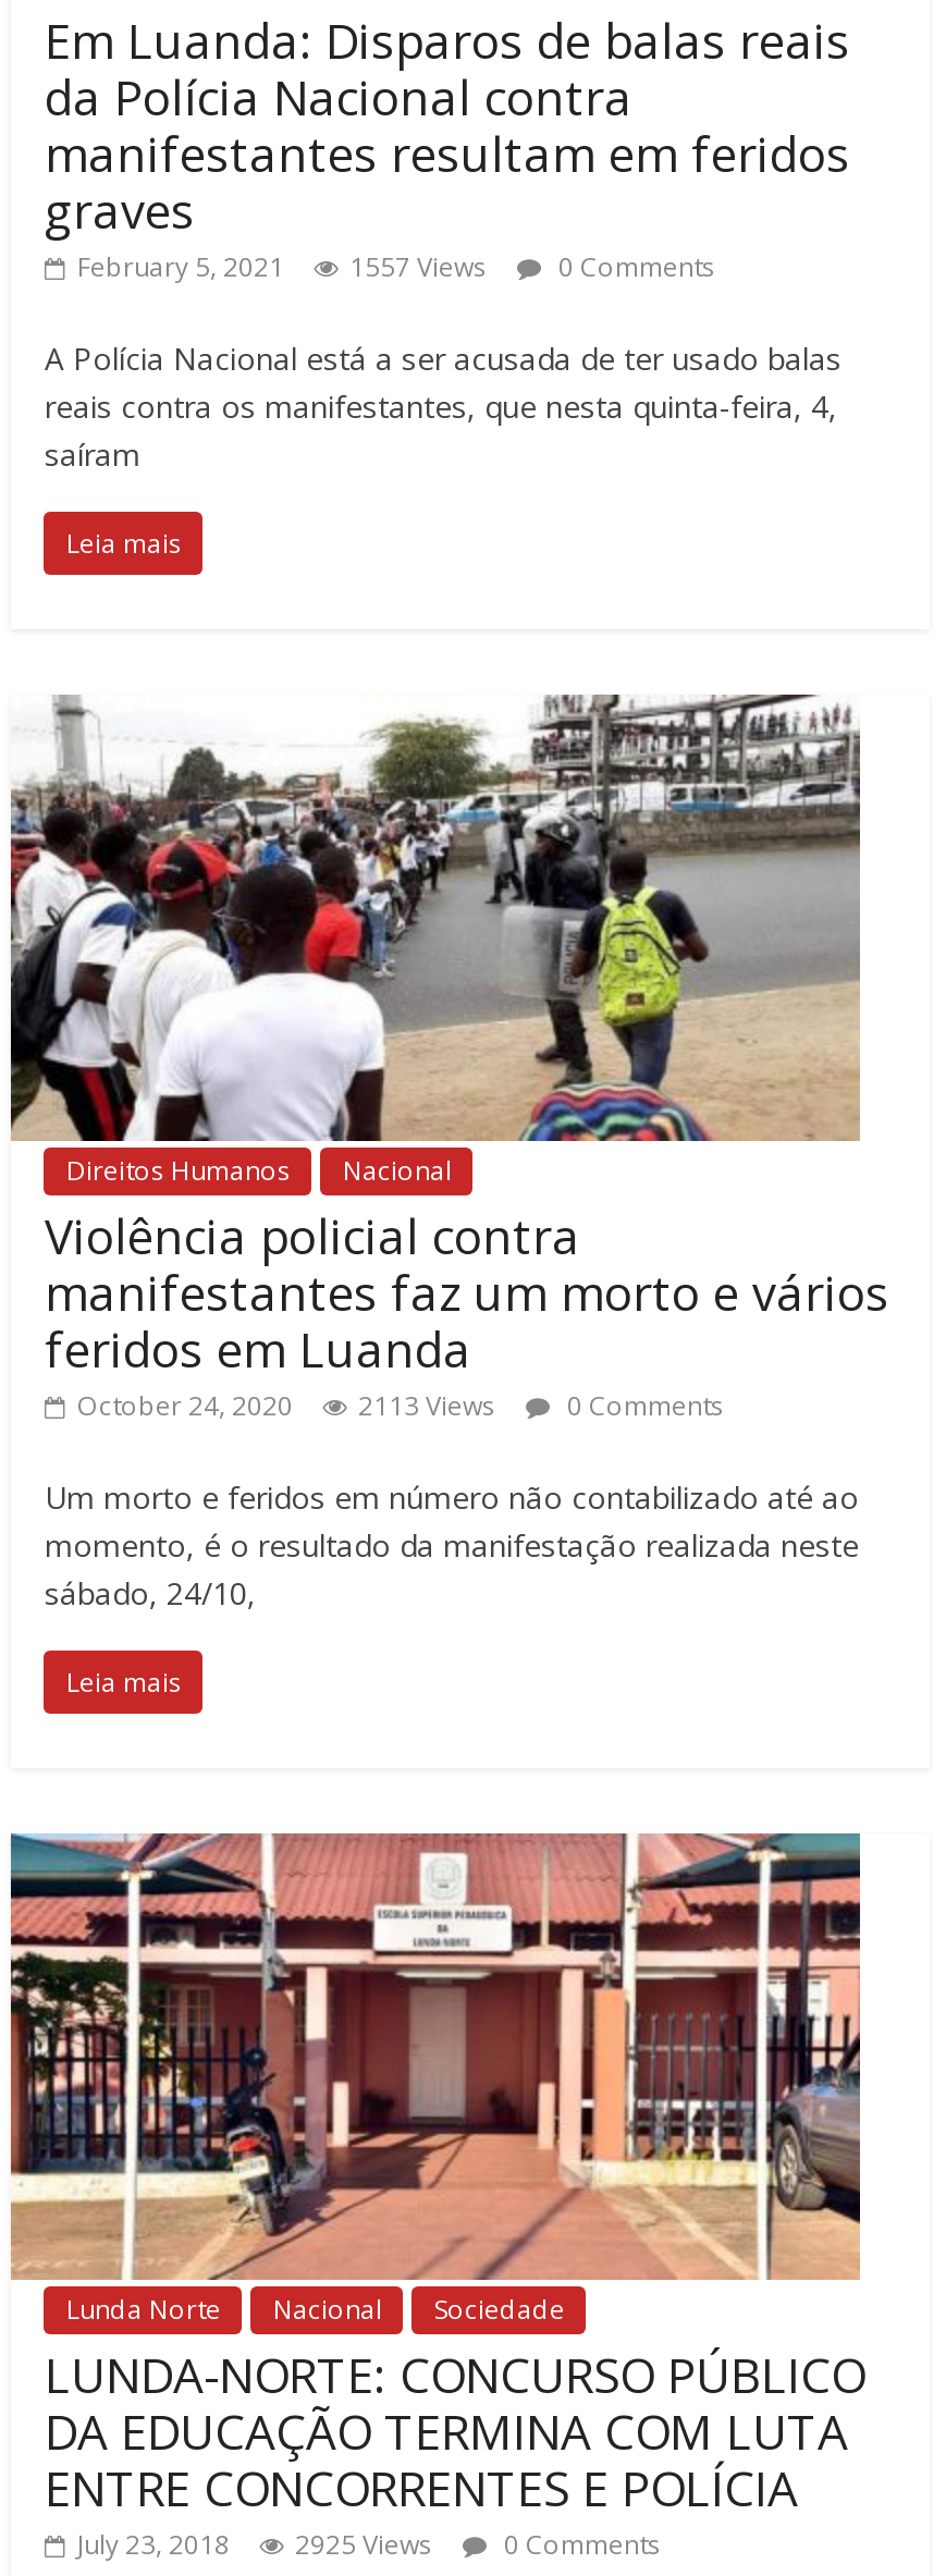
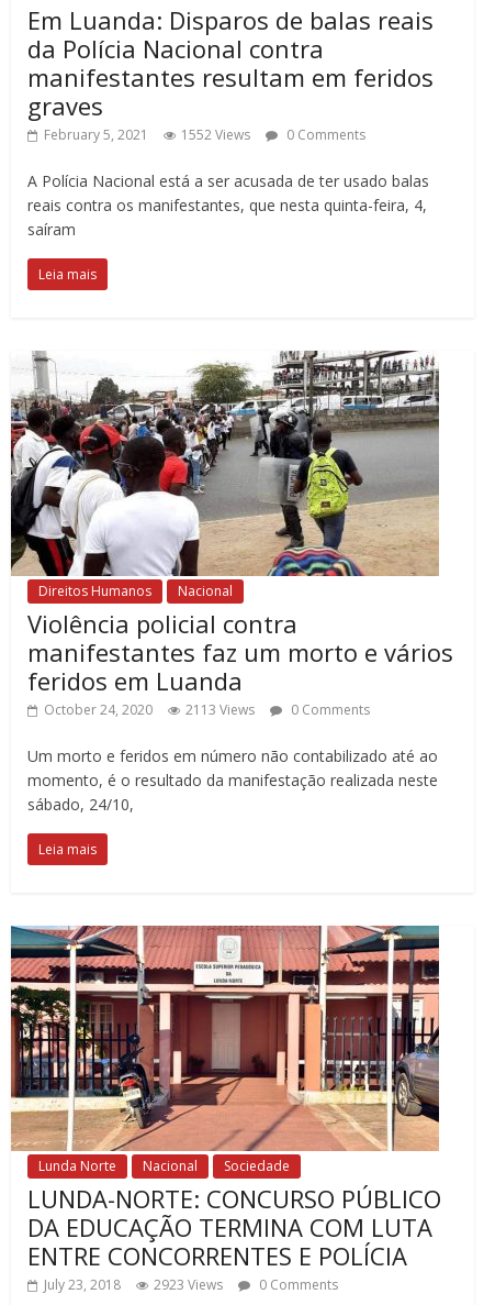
[77,248,715,285] February 5, 2021 1557 Views 0 Comments -> [44,125,366,144] February 5, 2021 1552 Views 0 Comments
[77,2526,661,2563] July 23, 2018 2925 Views 0 Comments -> [44,1275,338,1294] July 23, 2018 2923 Views 0 Comments

